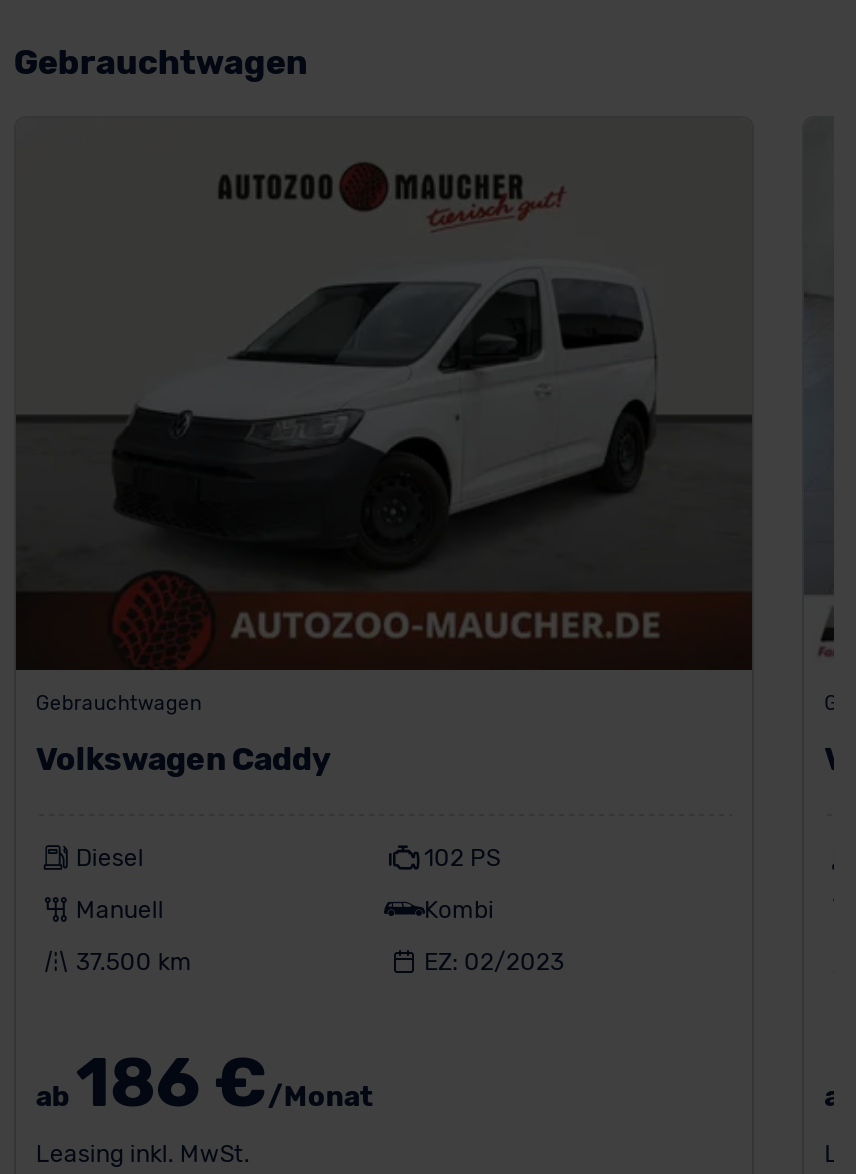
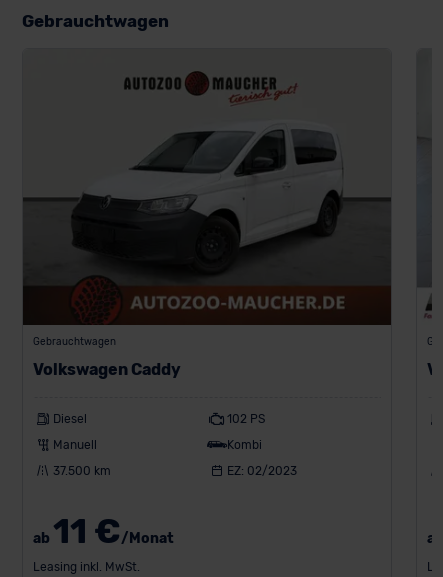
[36,1043,374,1125] ab186 €/Monat -> [33,511,174,552] ab11 €/Monat

